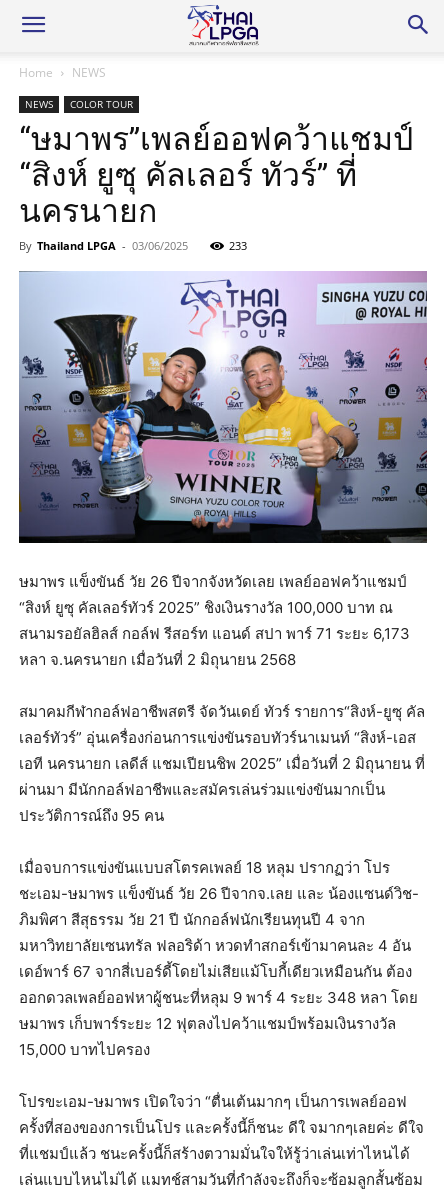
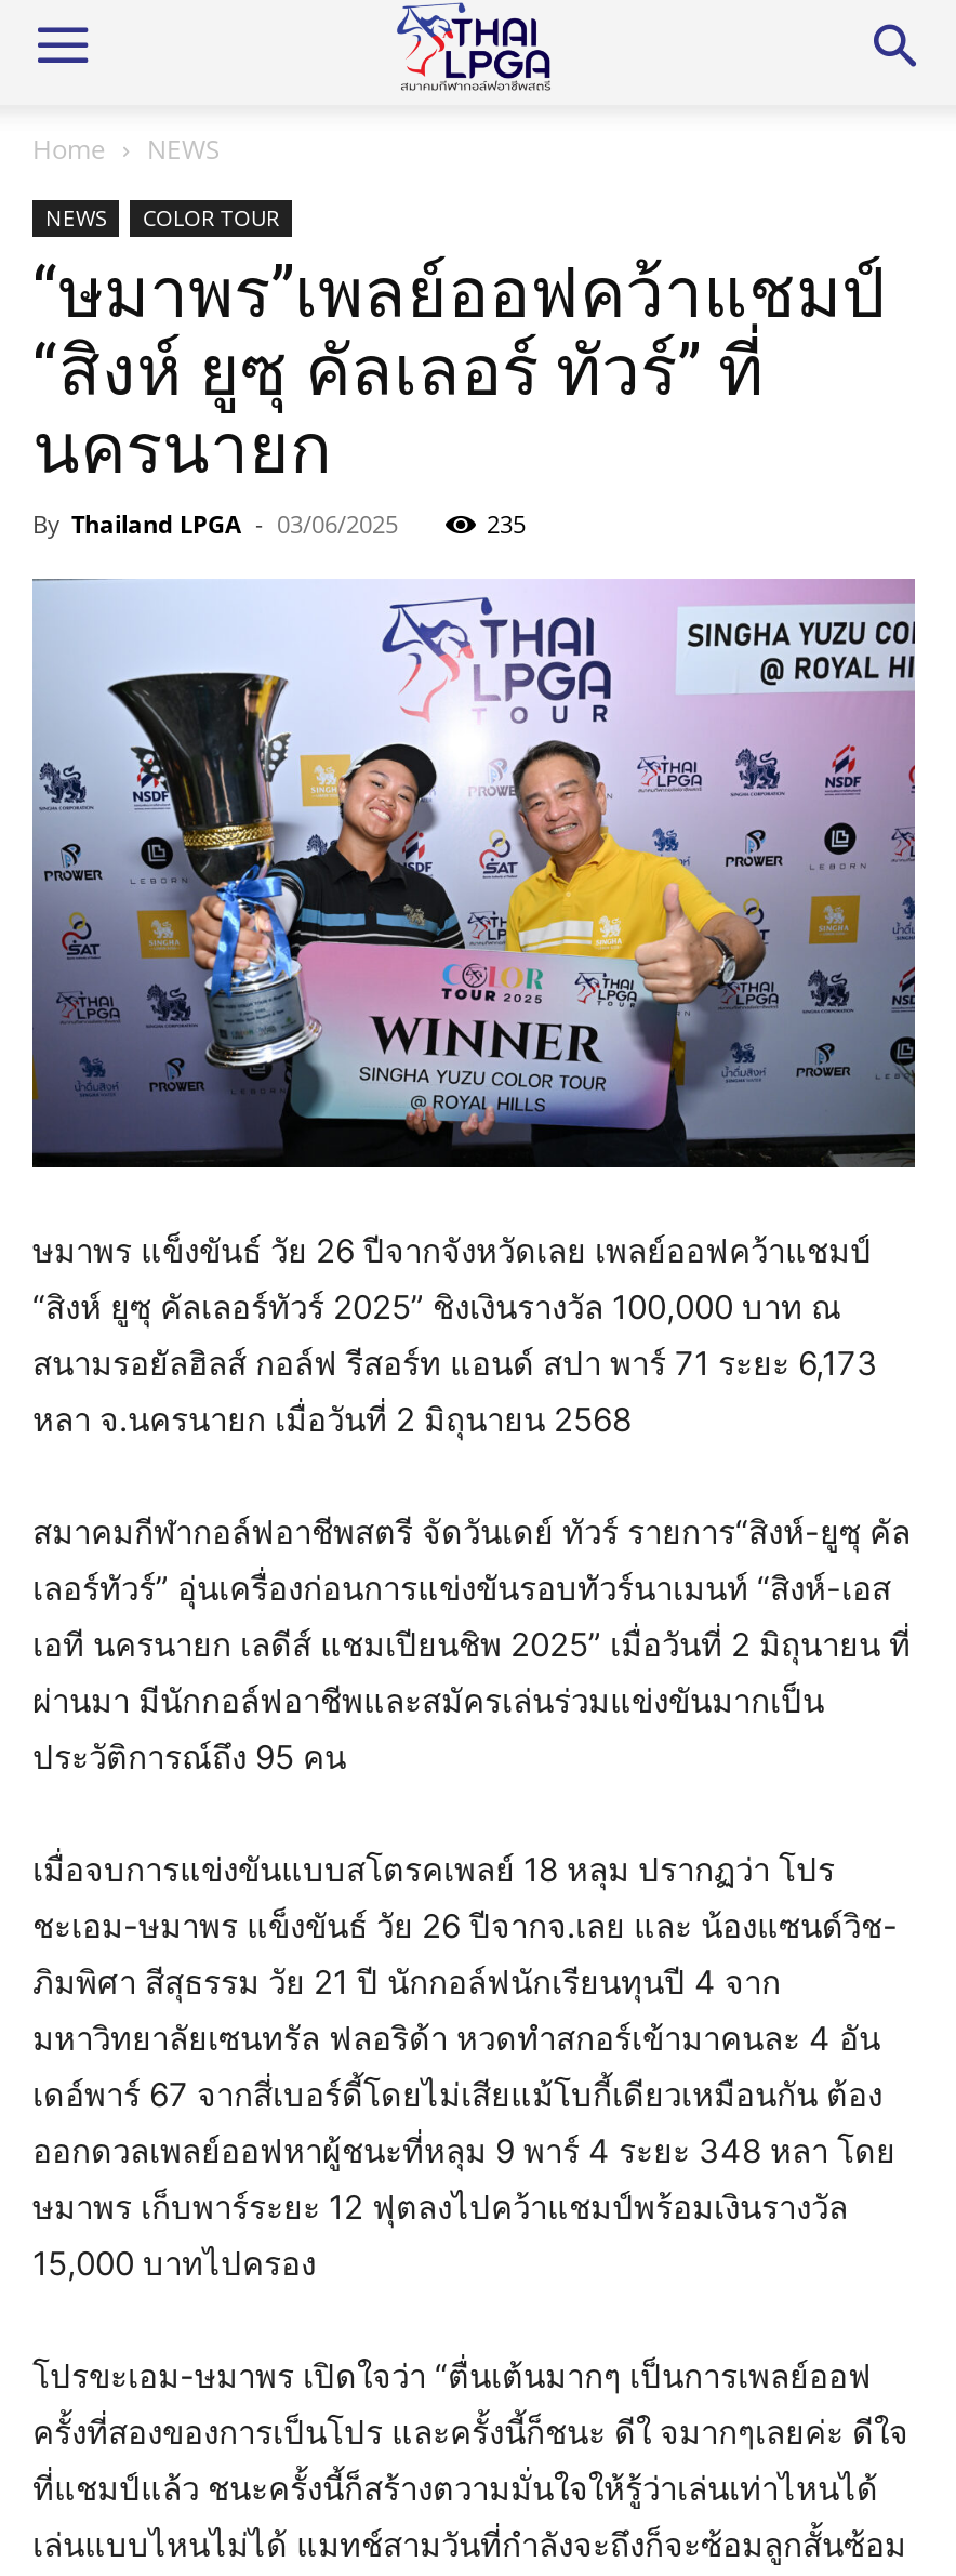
[229,238,247,253] 233 -> [487,507,526,540] 235

